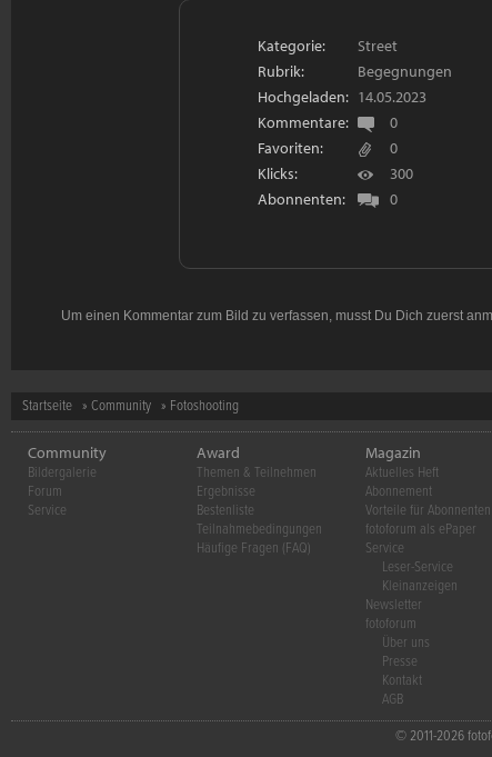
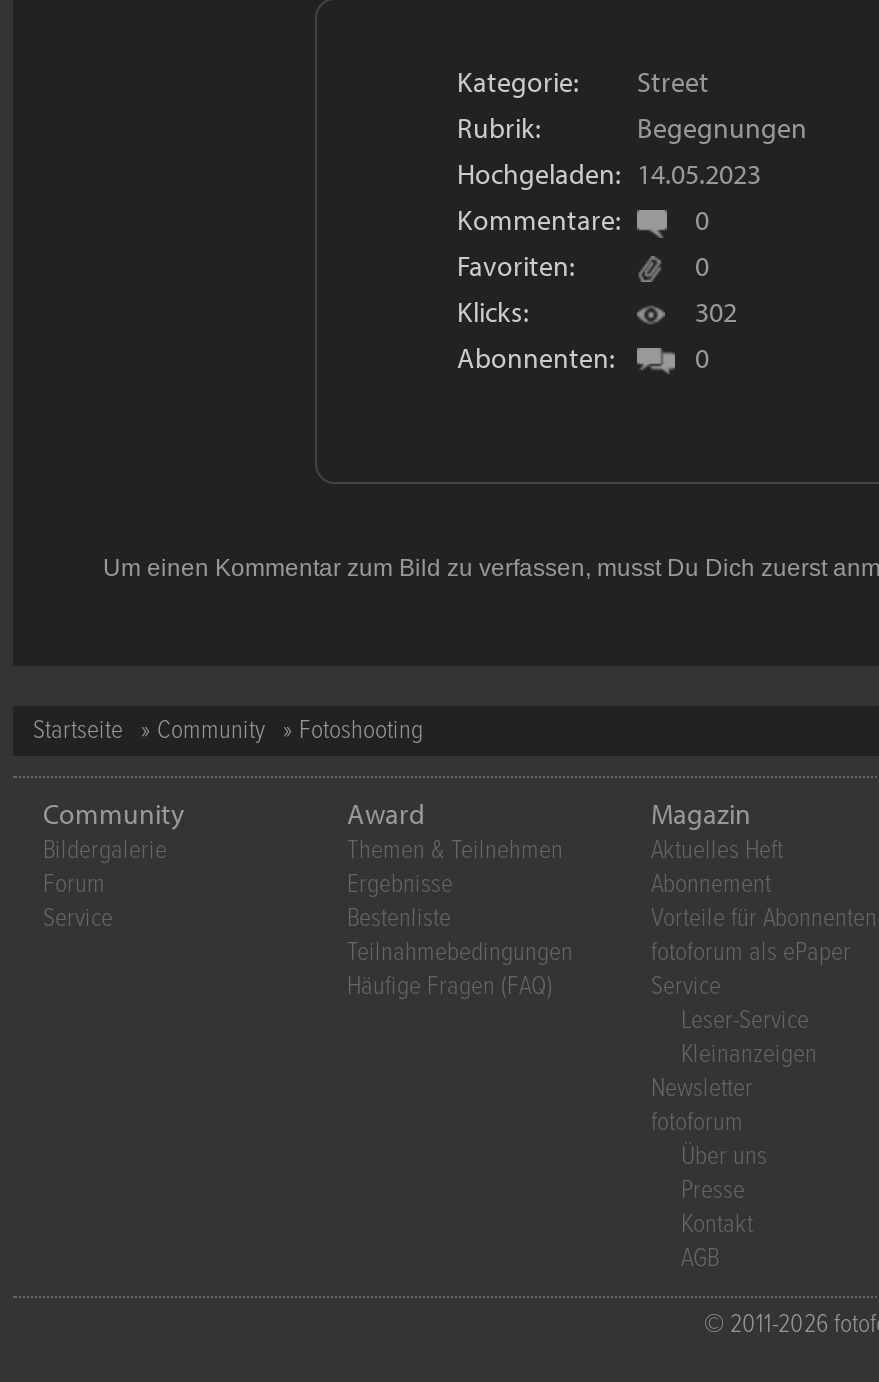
[390,163,413,183] 300 -> [695,294,737,330] 302

